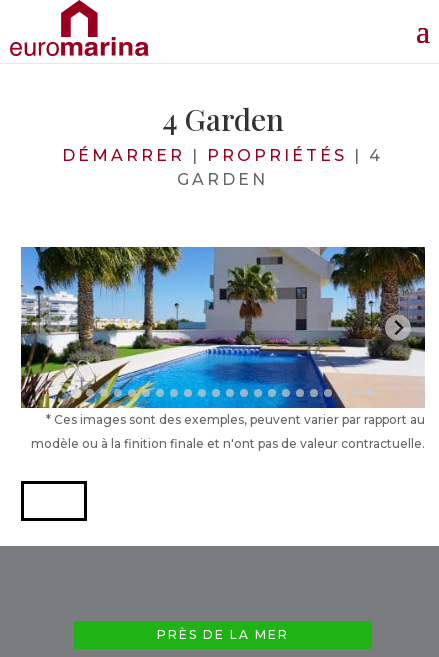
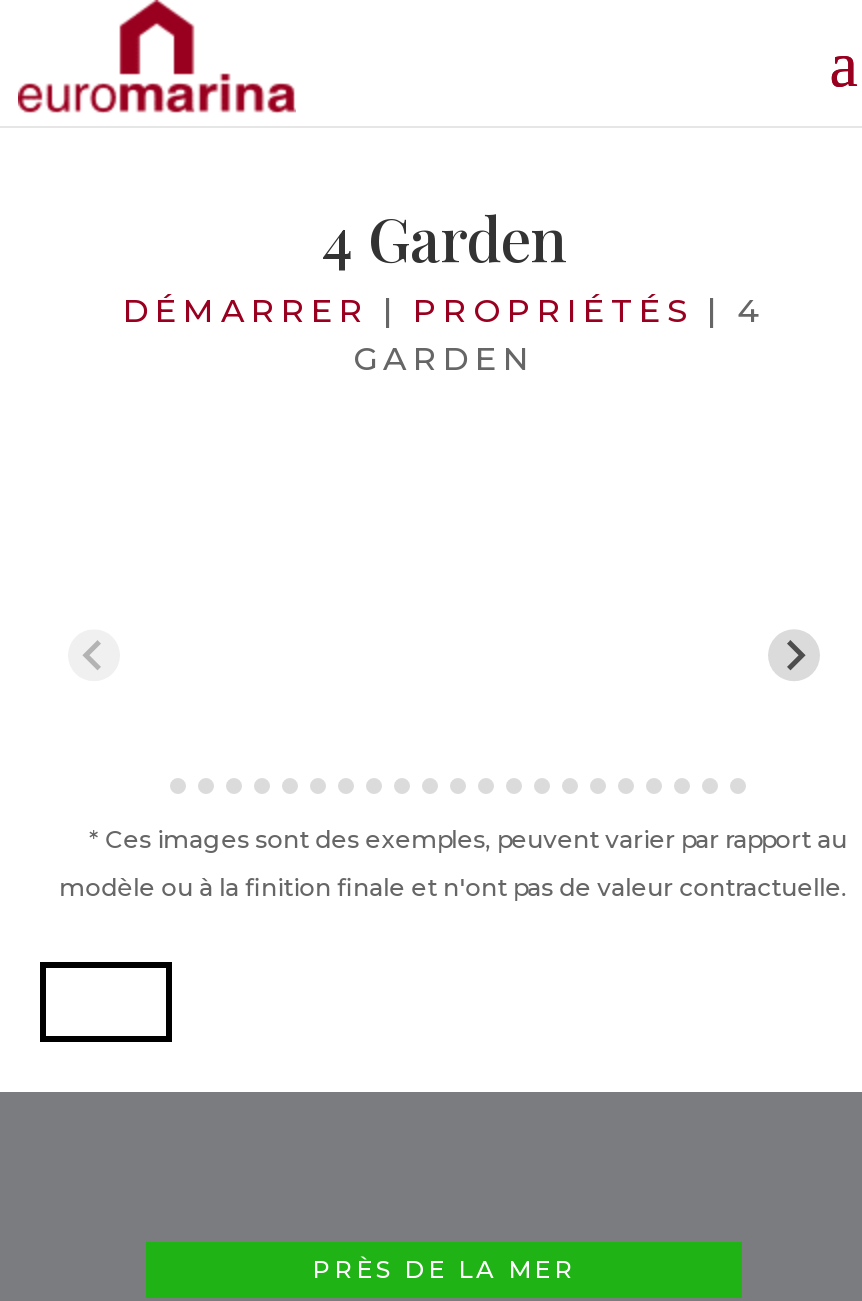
[20,246,426,409] [image] -> none

